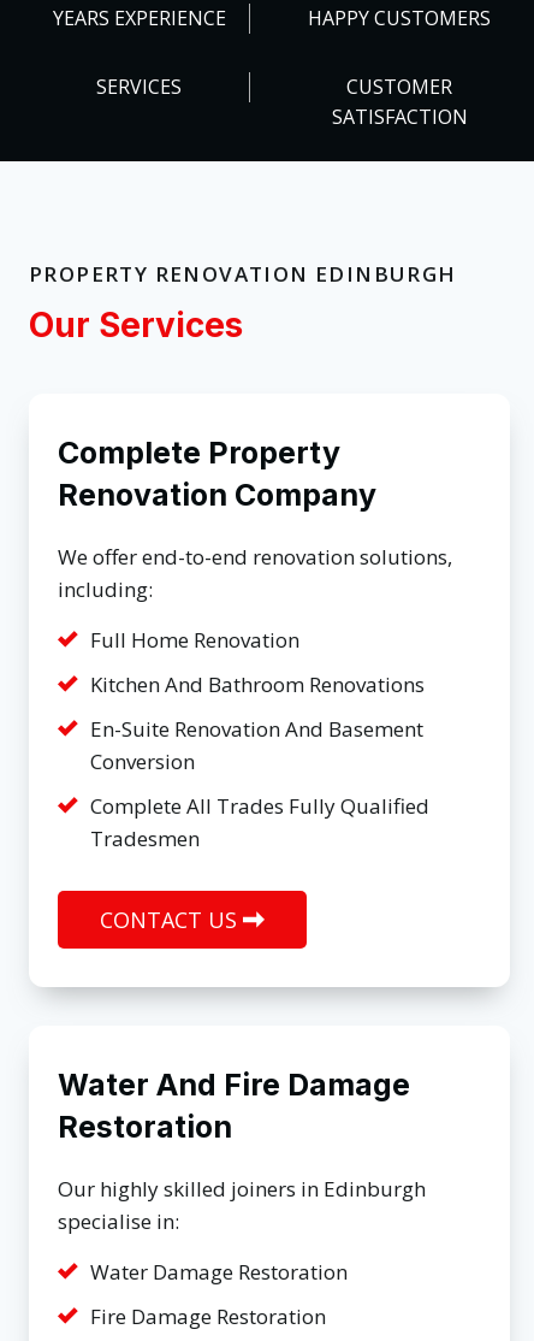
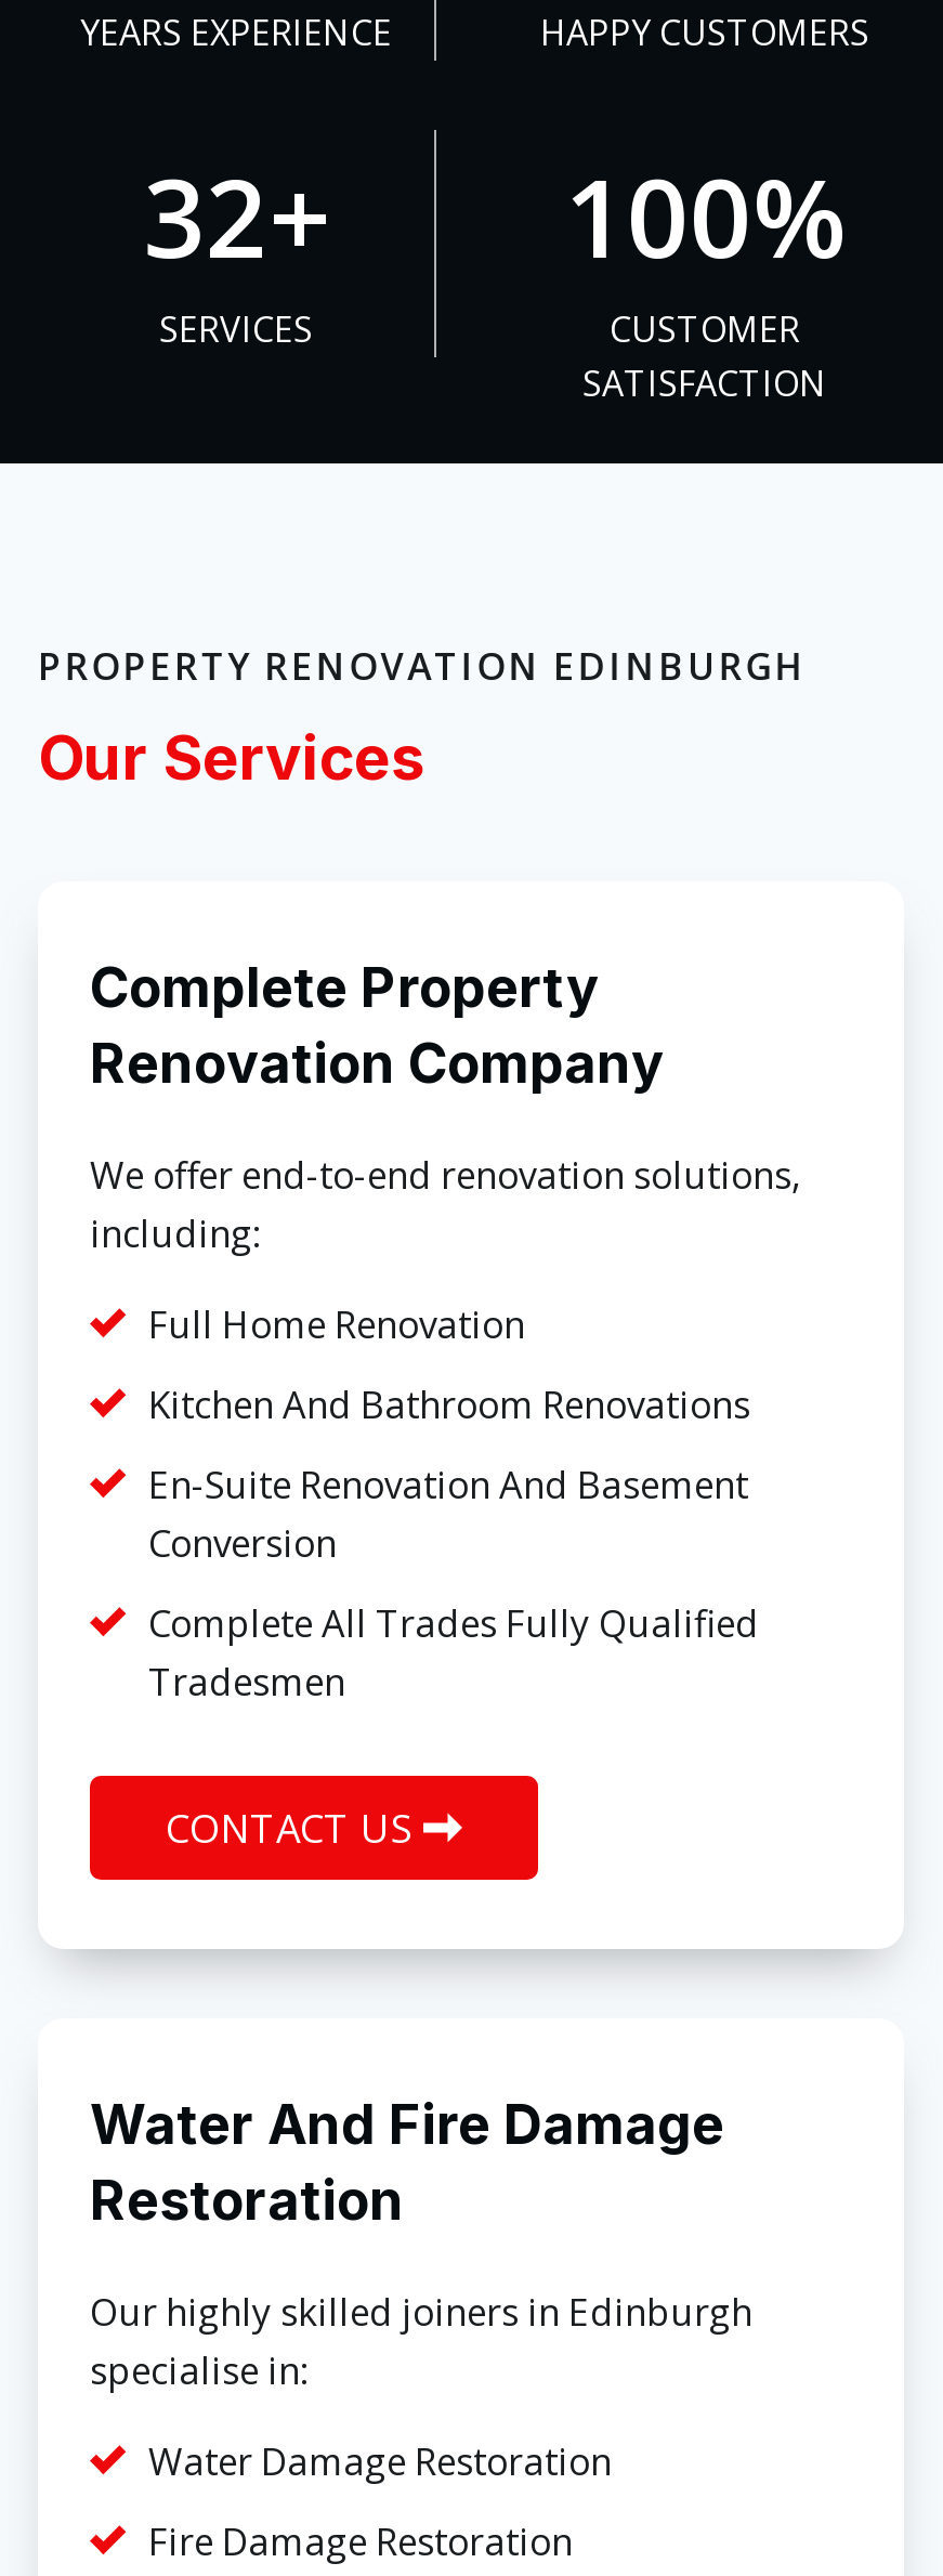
none -> [143,142,329,289] 32+
none -> [564,142,846,289] 100%

